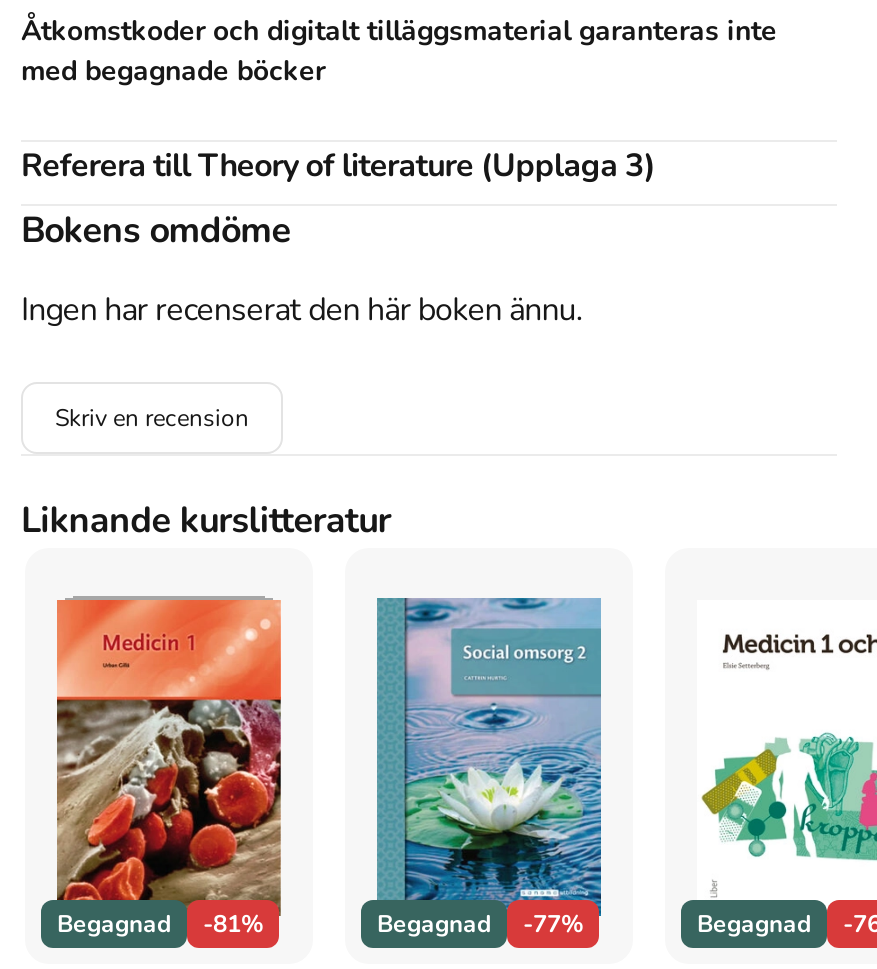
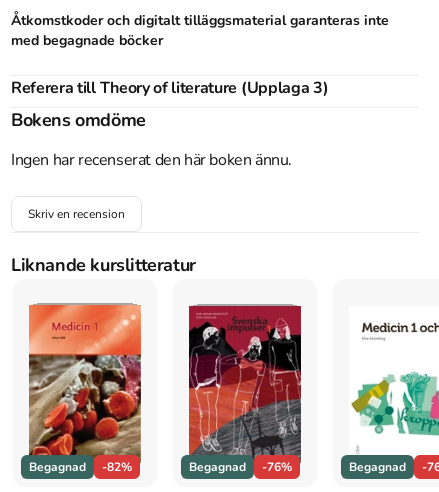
[375,626,603,940] [image] | Begagnad -77% -> [188,318,302,475] [image] | Begagnad -76%
[57,908,263,940] Begagnad -81% -> [29,459,132,475] Begagnad -82%

